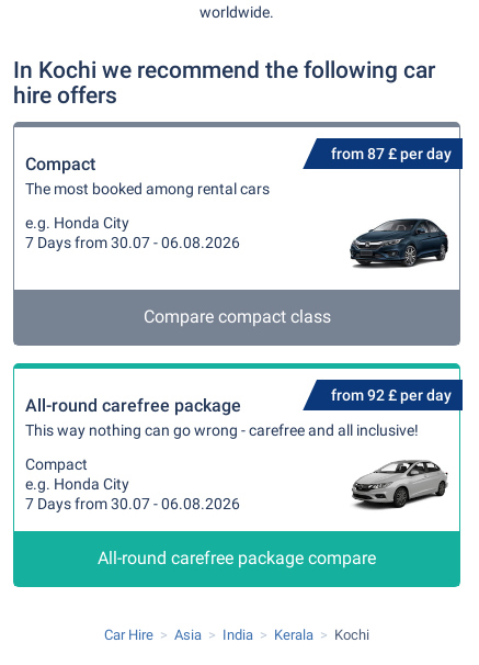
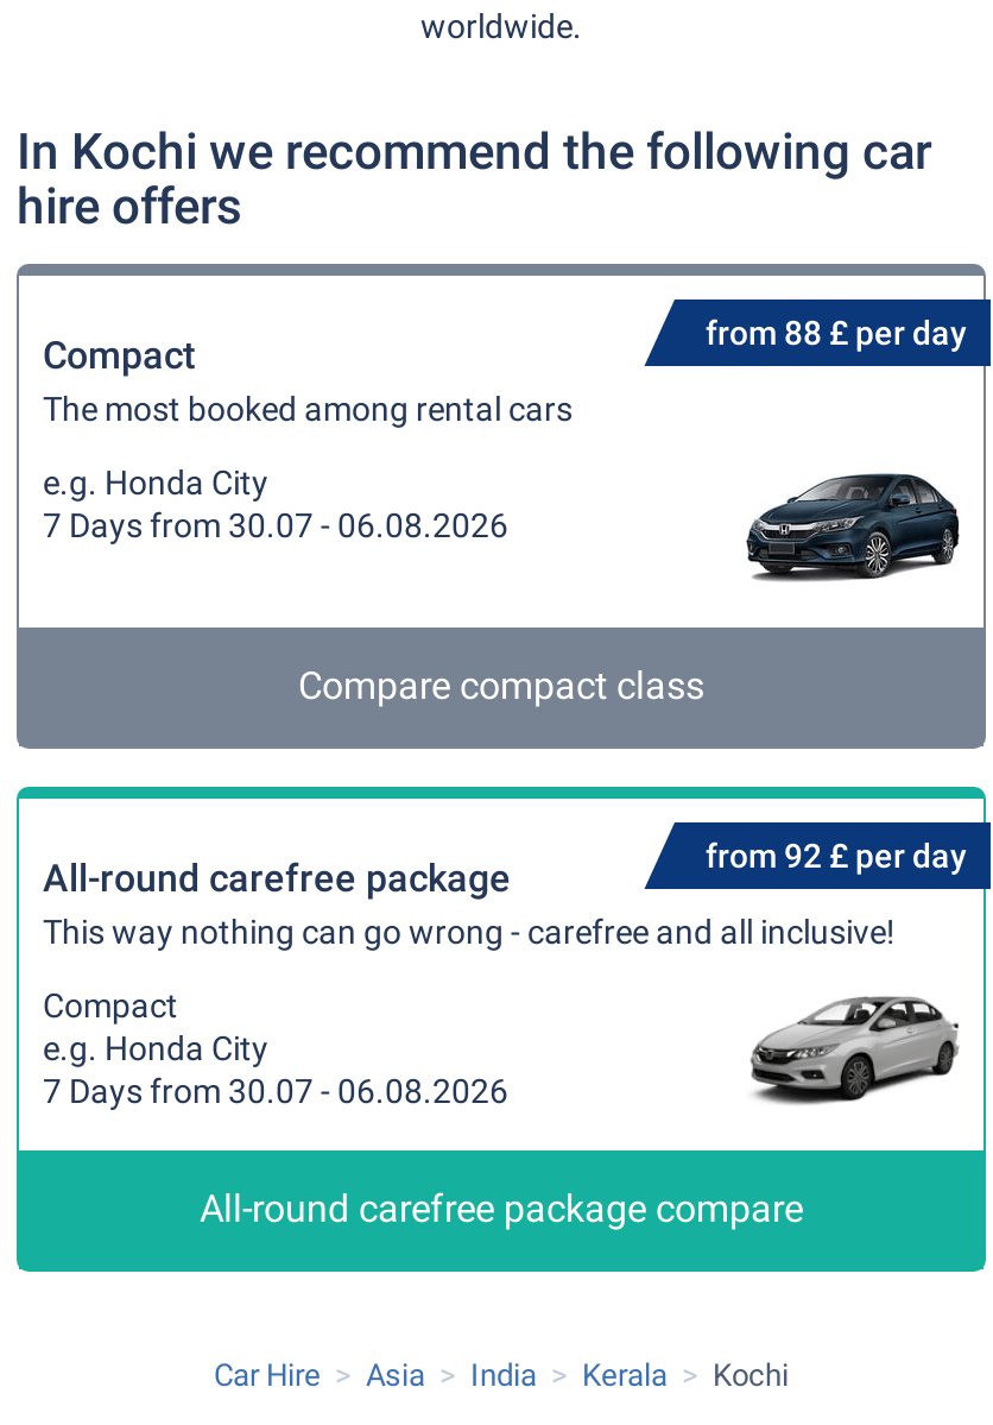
[331,145,452,162] from 87 £ per day -> [706,314,967,352] from 88 £ per day

